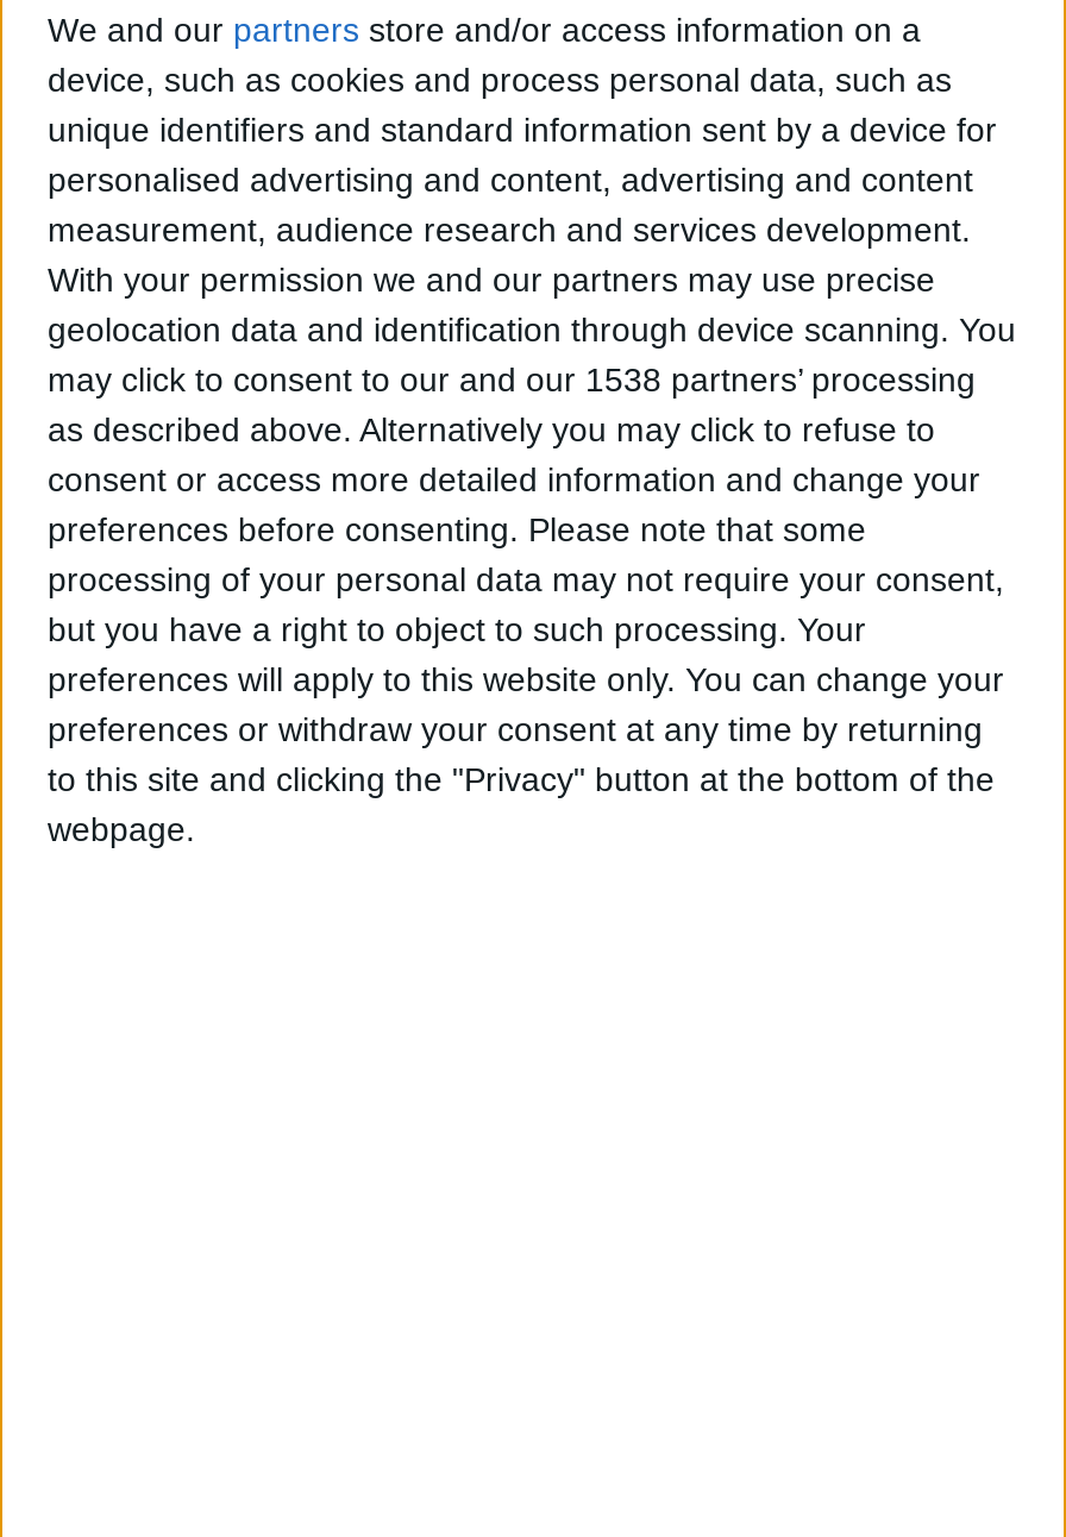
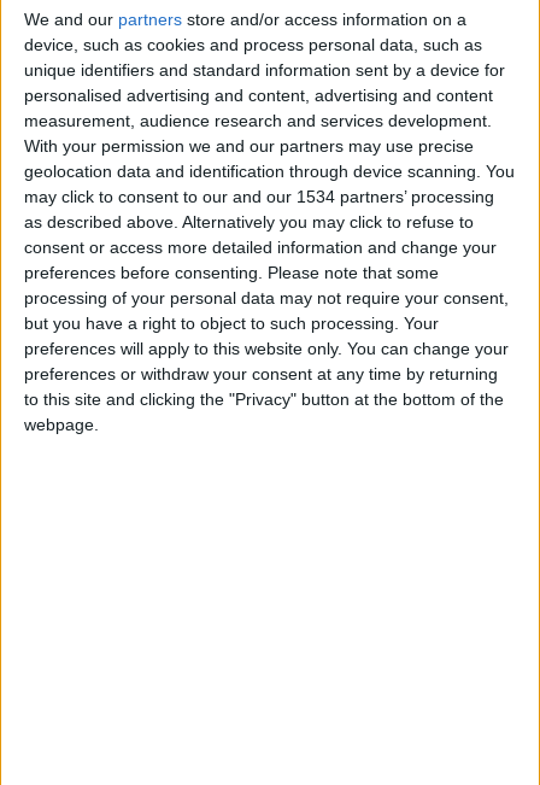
[48,360,976,399] may click to consent to our and our 1538 partners’ processing -> [24,187,494,206] may click to consent to our and our 1534 partners’ processing

